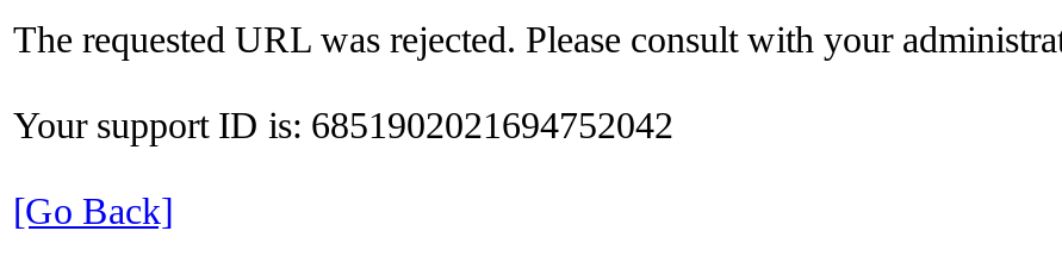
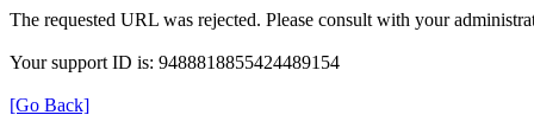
[13,105,673,145] Your support ID is: 6851902021694752042 -> [10,52,340,72] Your support ID is: 9488818855424489154

